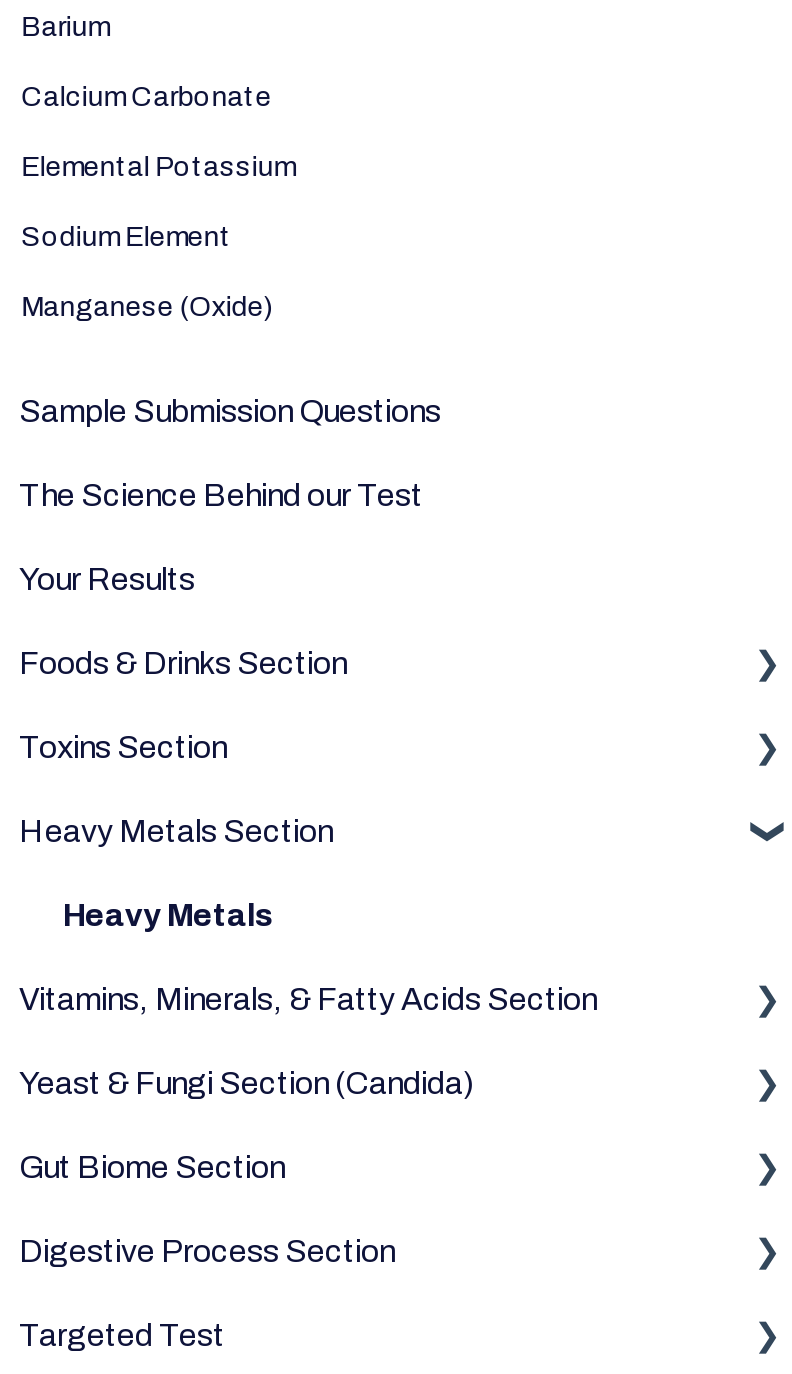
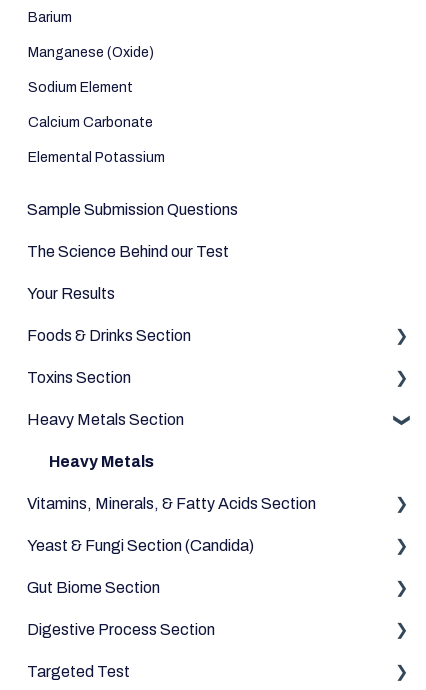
moved [21,82,295,182] -> [28,115,165,165]: Calcium Carbonate | Elemental Potassium
moved [21,222,273,322] -> [28,45,154,95]: Manganese (Oxide) | Sodium Element

